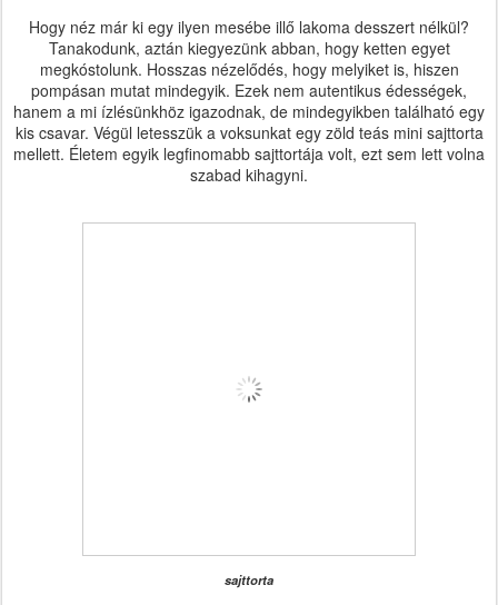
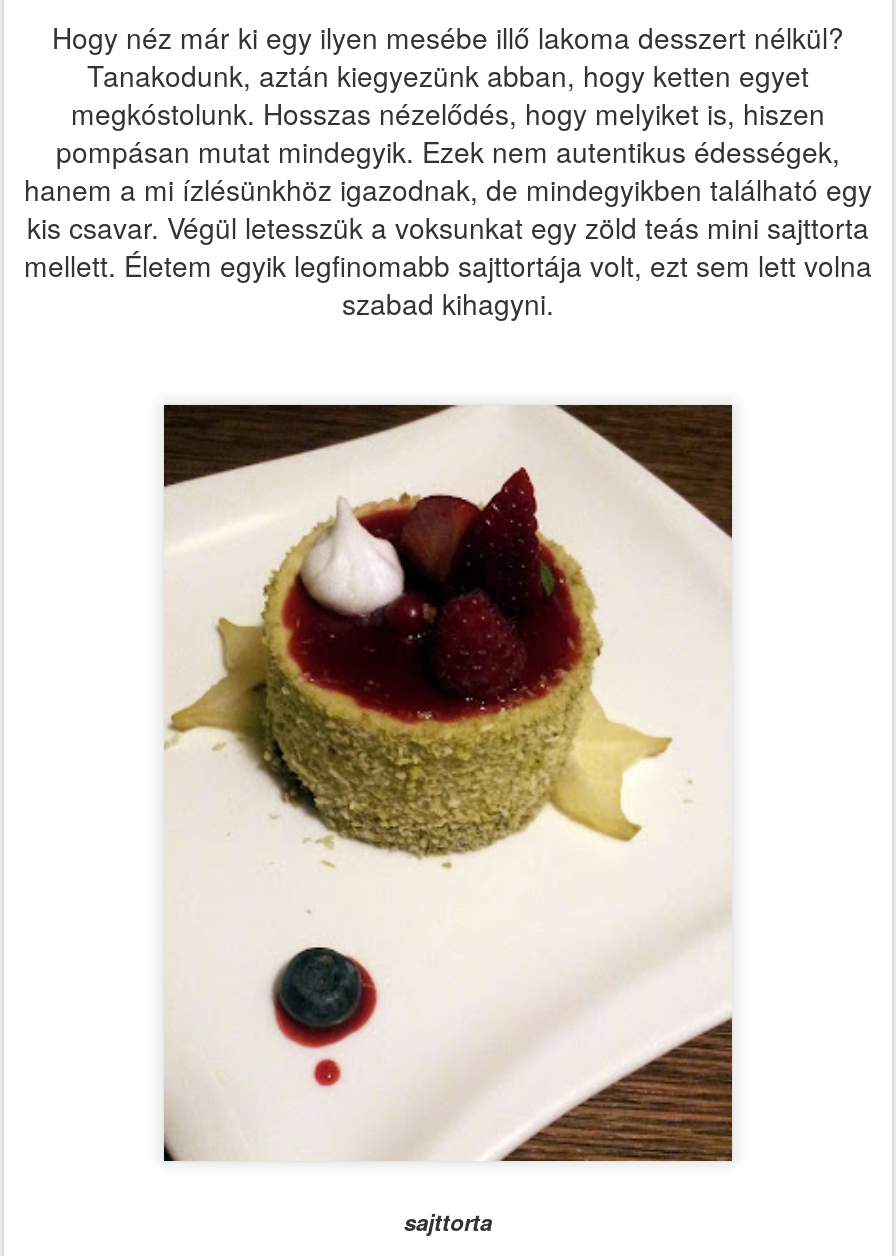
none -> [162,402,734,1164] [image]

